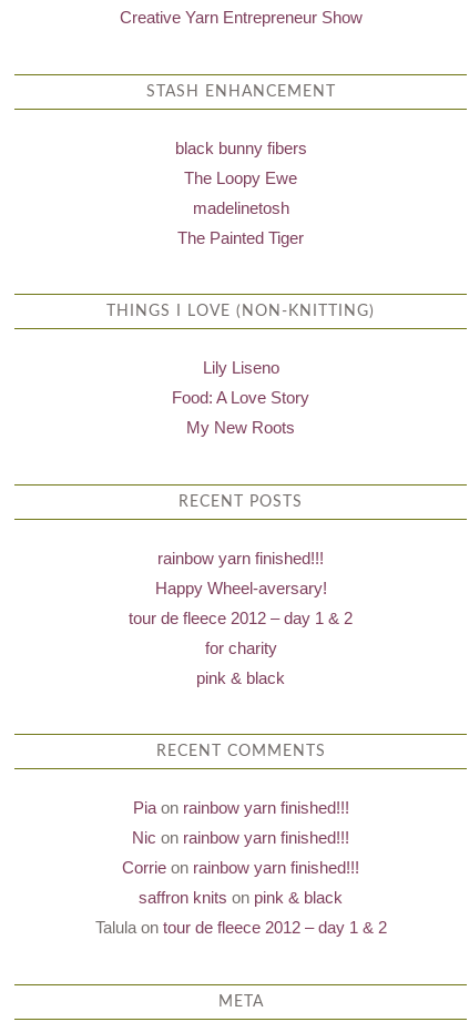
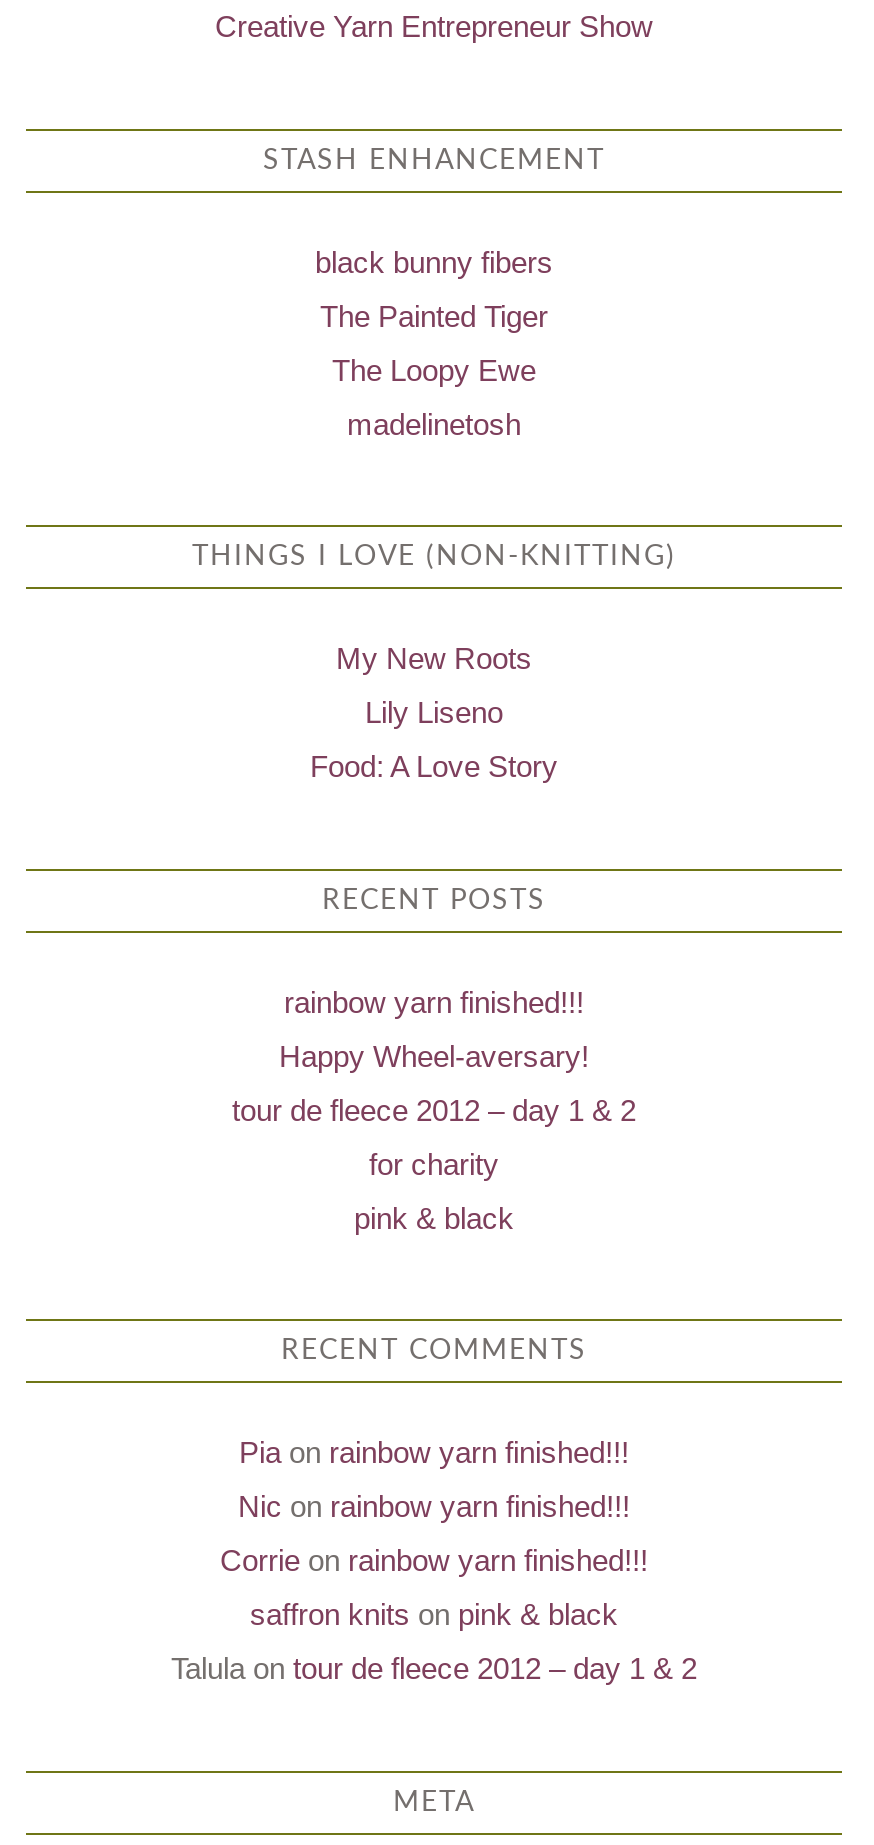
moved [184,168,297,217] -> [332,353,536,441]: The Loopy Ewe | madelinetosh
moved [177,228,304,247] -> [320,299,548,333]: The Painted Tiger
moved [172,358,309,407] -> [310,696,558,784]: Lily Liseno | Food: A Love Story
moved [186,418,295,437] -> [336,642,532,676]: My New Roots

